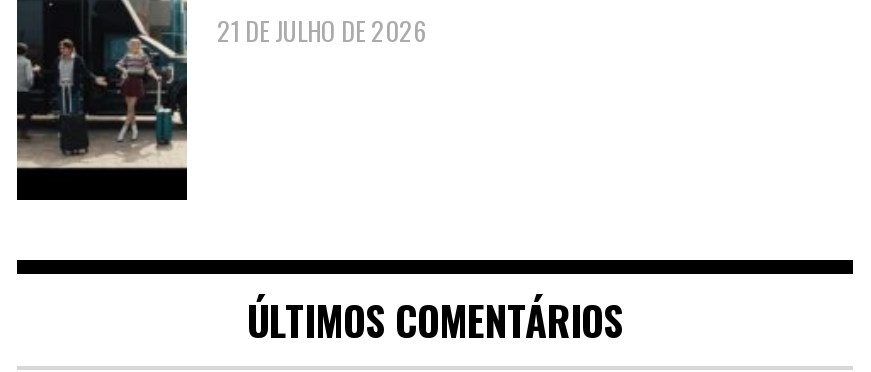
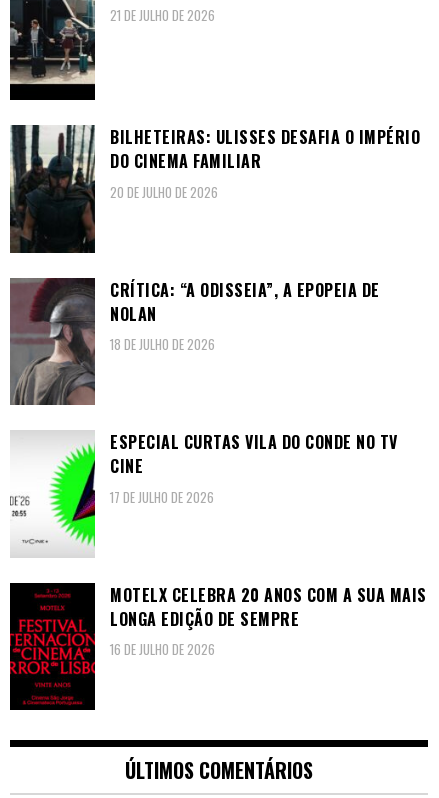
none -> [9,582,426,706] [image] | MOTELX CELEBRA 20 ANOS COM A SUA MAIS | LONGA EDIÇÃO DE SEMPRE | 16 DE JULHO DE 2026
none -> [10,124,420,254] [image] | BILHETEIRAS: ULISSES DESAFIA O IMPÉRIO | DO CINEMA FAMILIAR | 20 DE JULHO DE 2026
none -> [10,277,379,406] [image] | CRÍTICA: “A ODISSEIA”, A EPOPEIA DE | NOLAN | 18 DE JULHO DE 2026
none -> [11,430,397,557] [image] | ESPECIAL CURTAS VILA DO CONDE NO TV | CINE | 17 DE JULHO DE 2026

